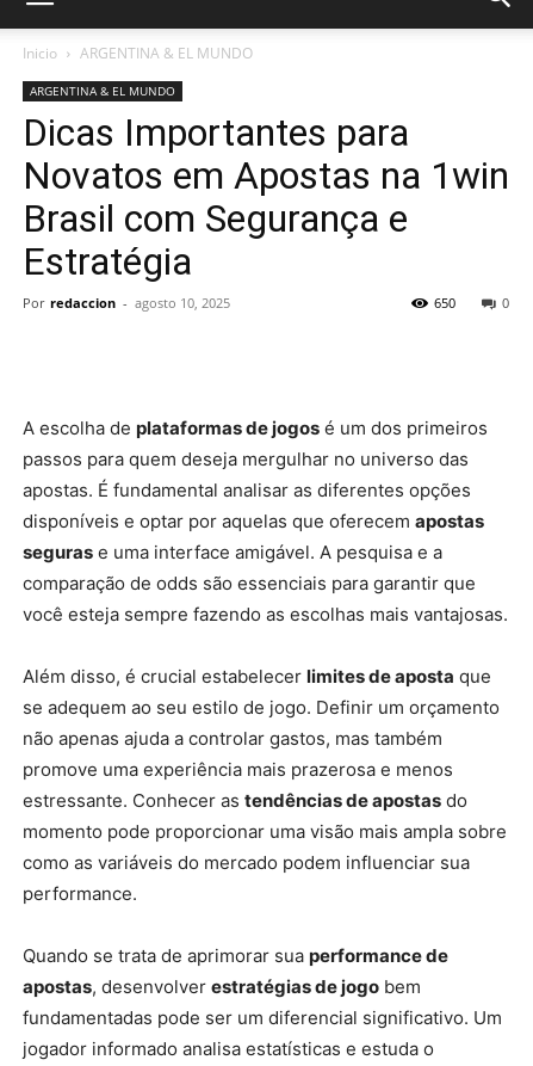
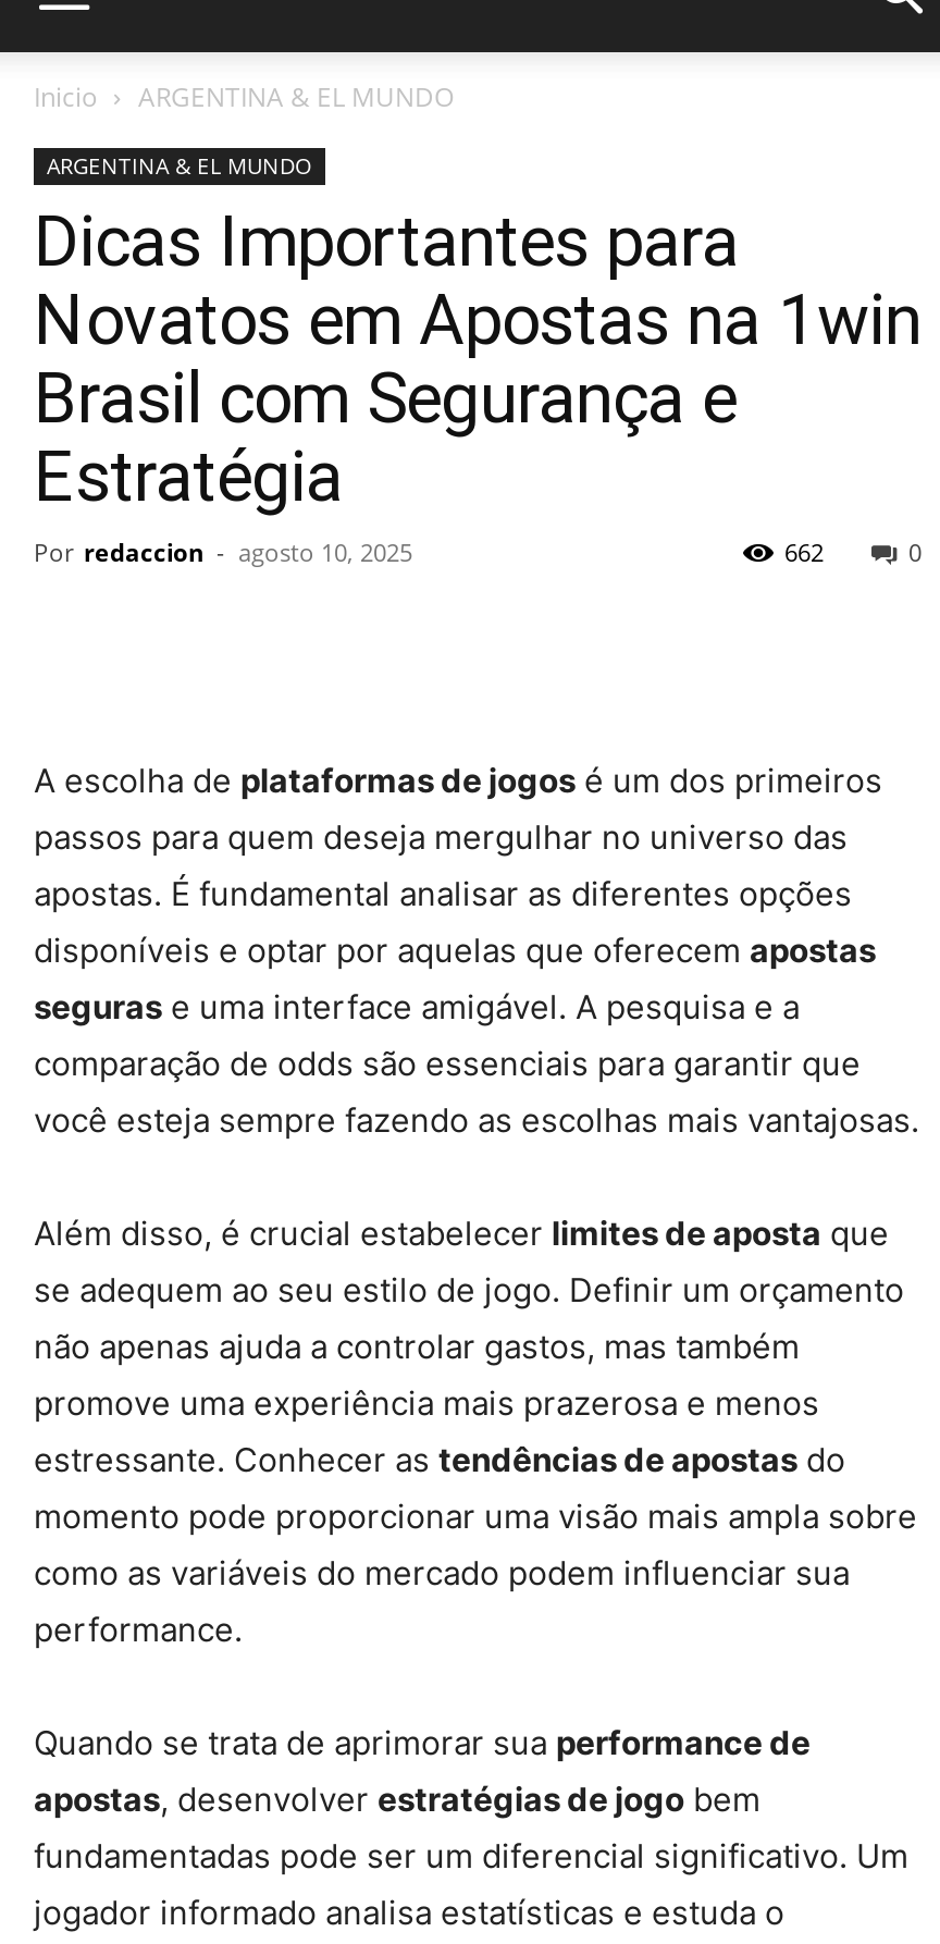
[434,294,455,312] 650 -> [784,536,824,568] 662

